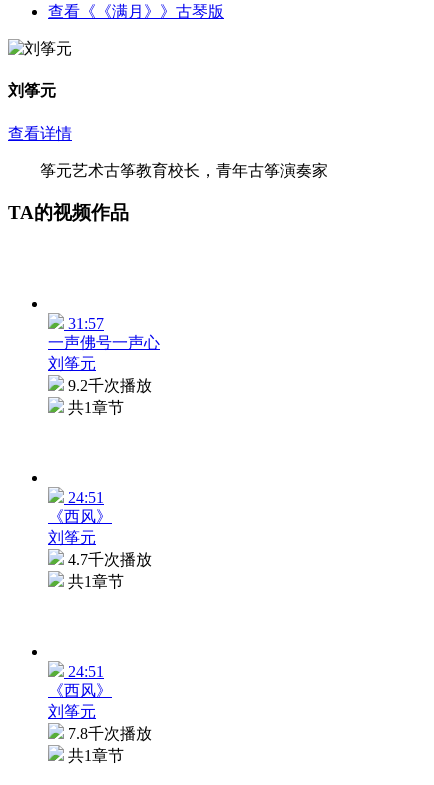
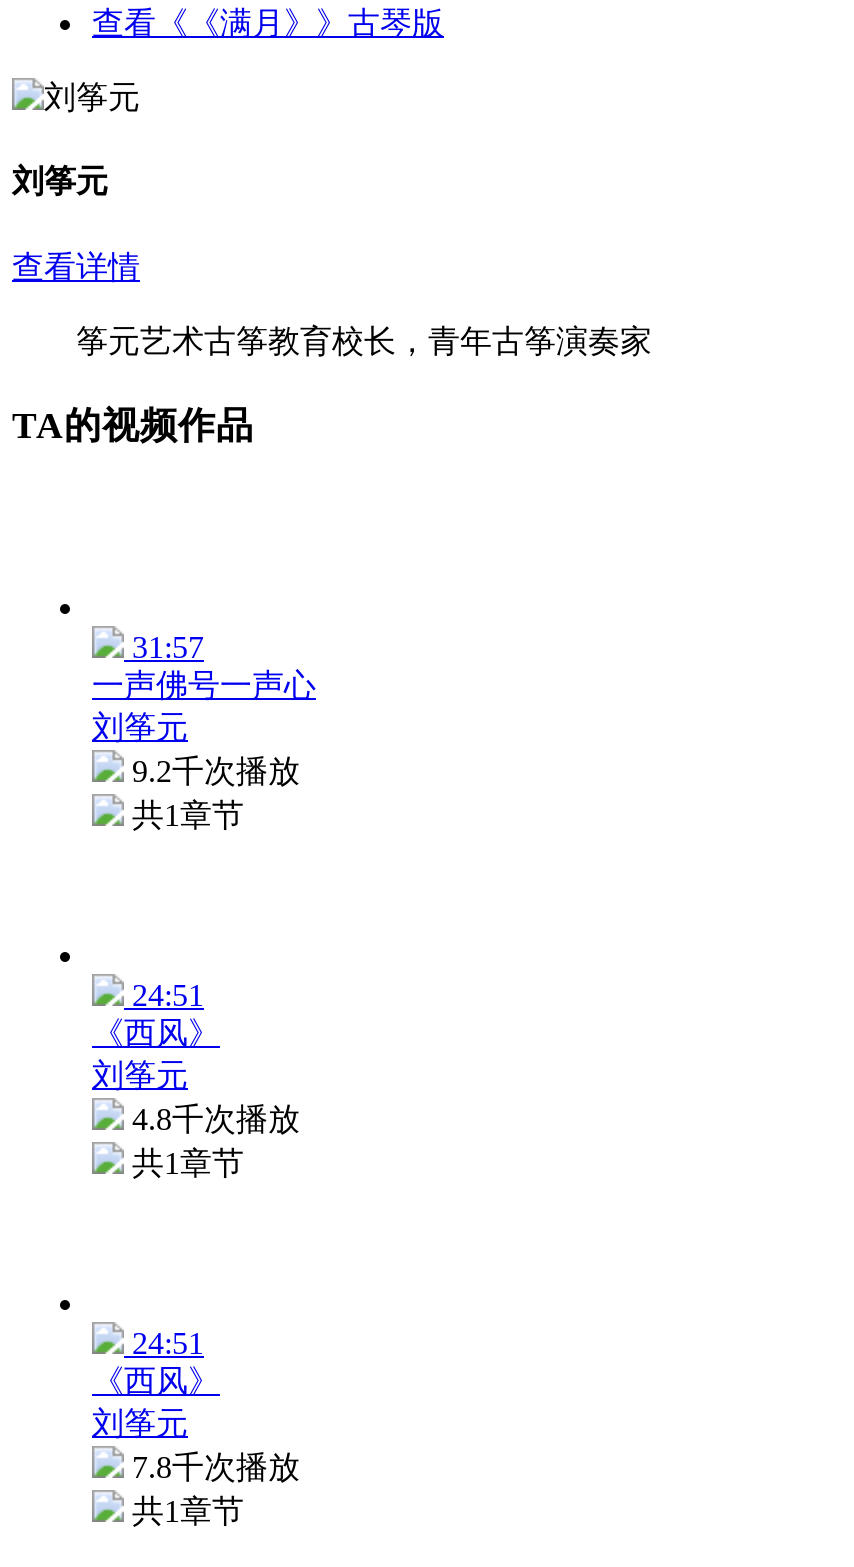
[68,551,152,568] 4.7千次播放 -> [132,1102,300,1136] 4.8千次播放

